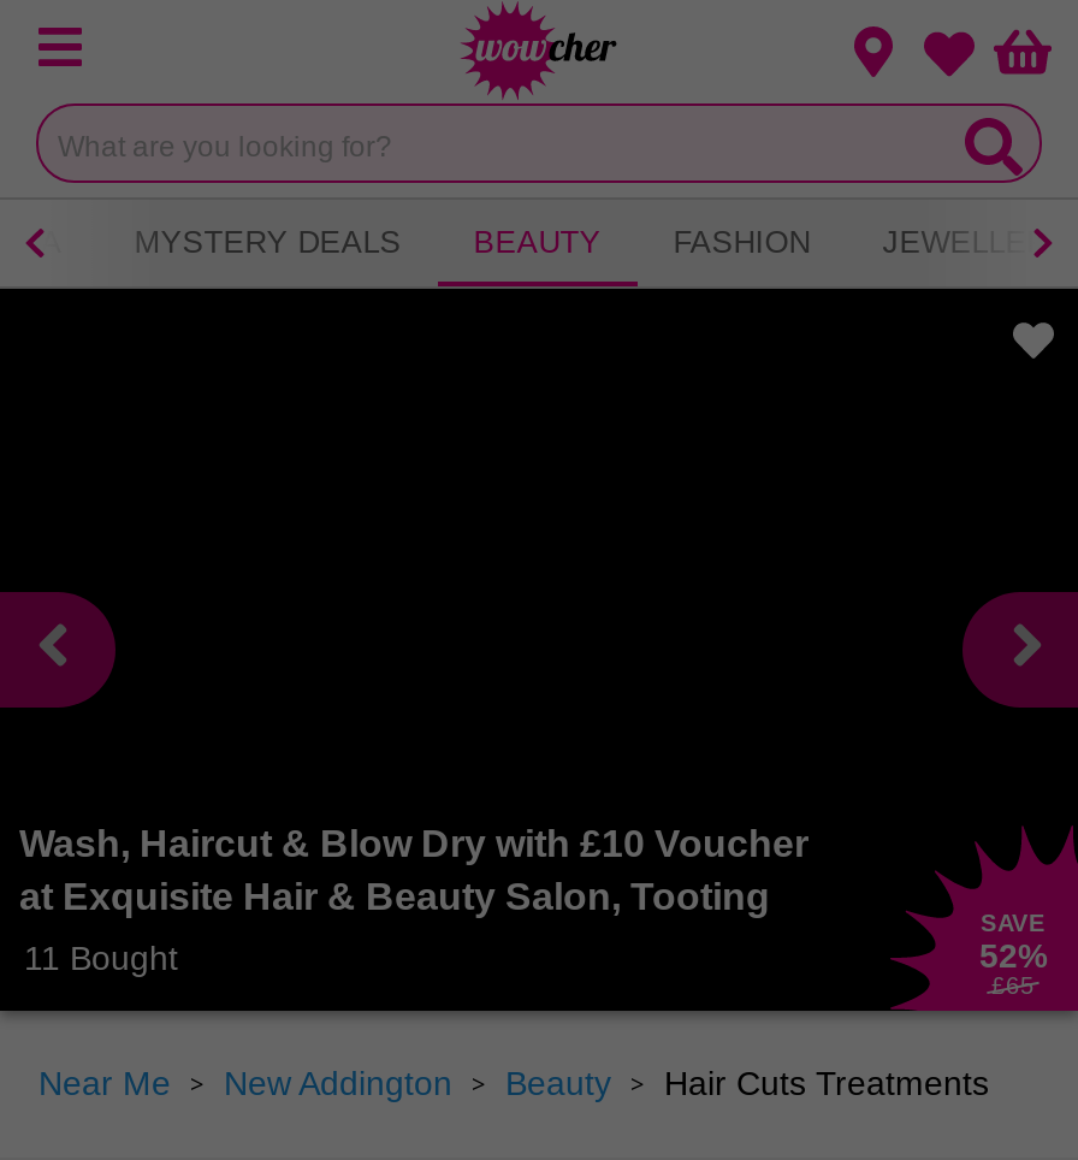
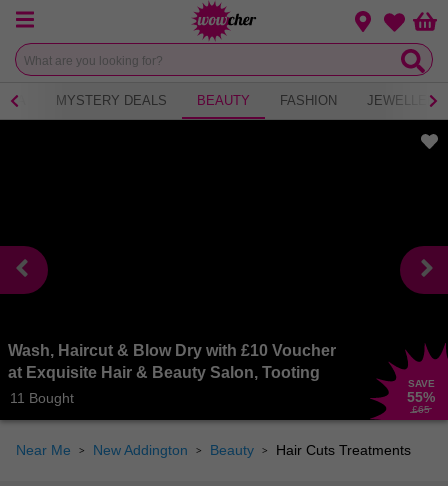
[979,935,1047,974] 52% -> [407,389,435,405] 55%

